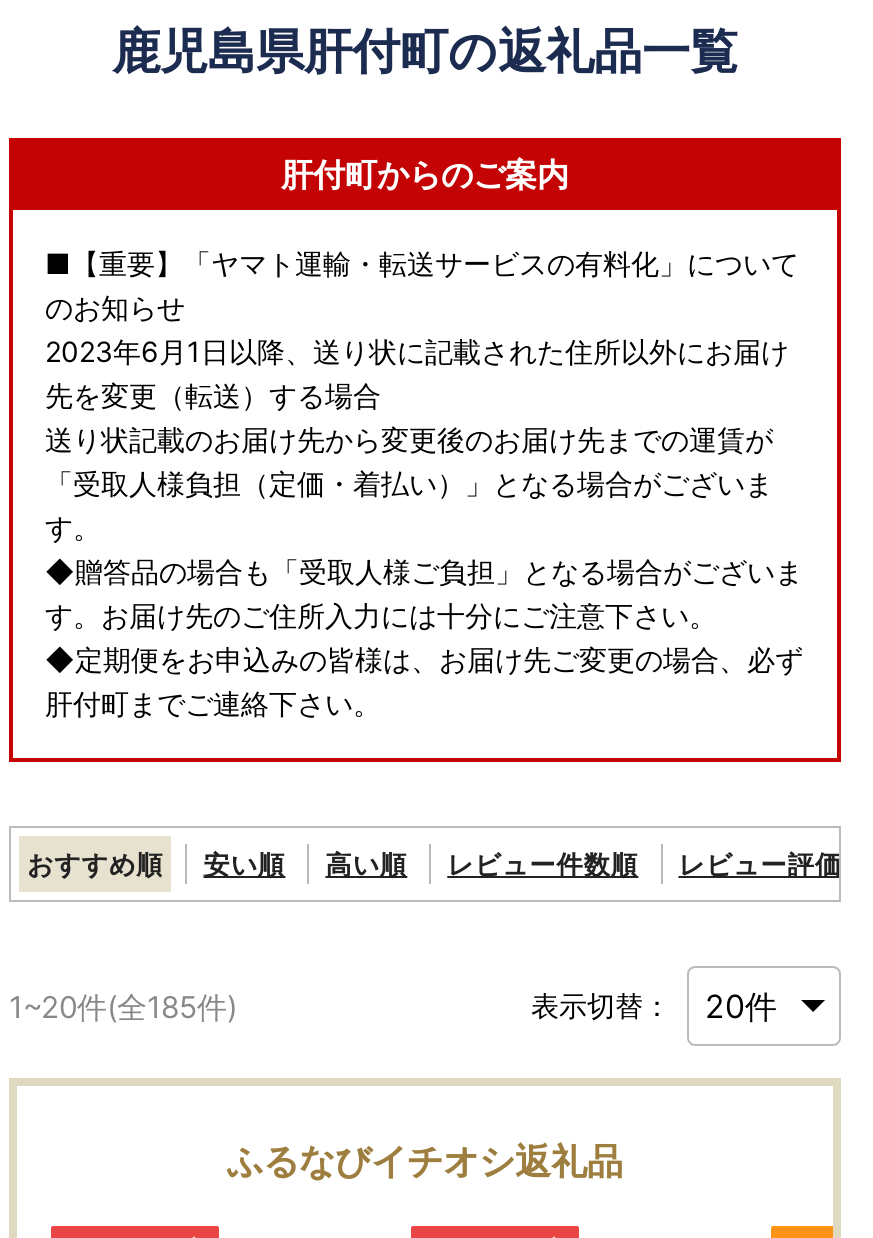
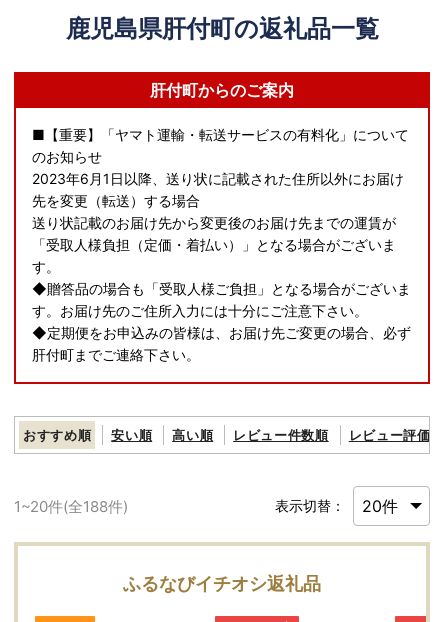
[9,987,237,1025] 1~20件(全185件) -> [14,496,128,515] 1~20件(全188件)

